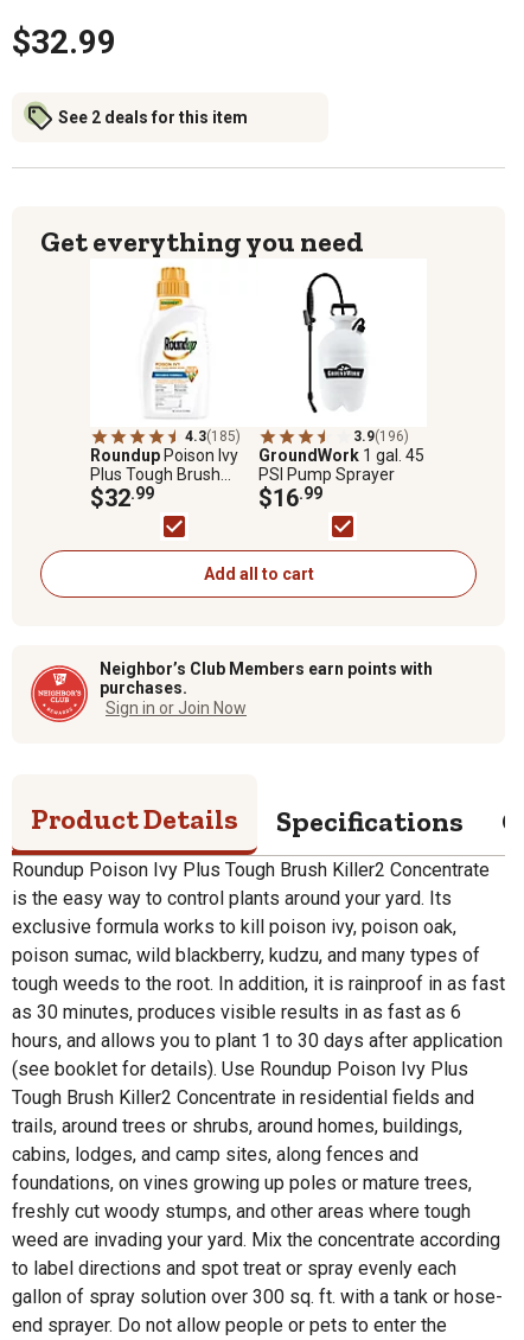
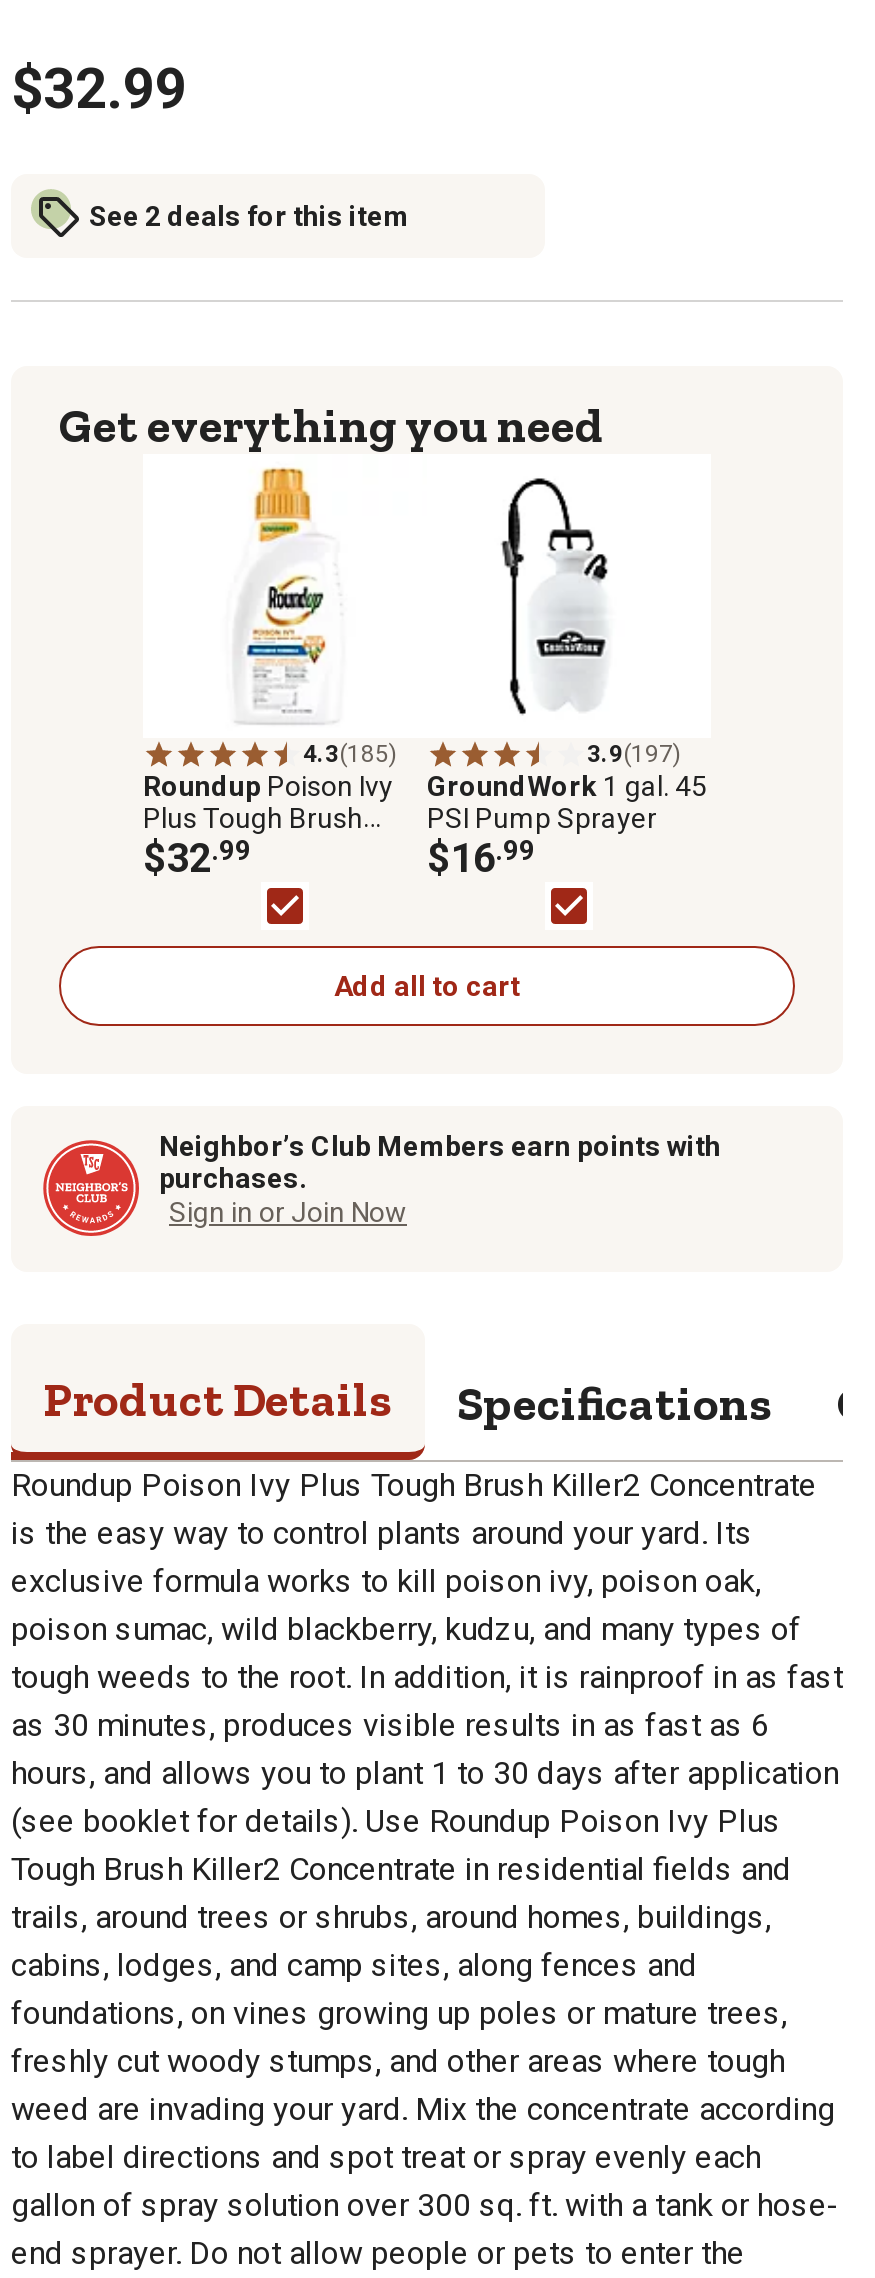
[353,427,409,444] 3.9(196) -> [587,739,681,767] 3.9(197)

